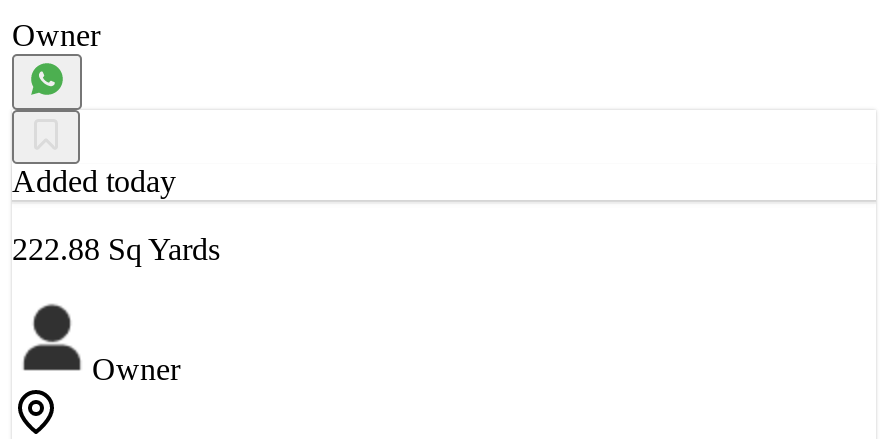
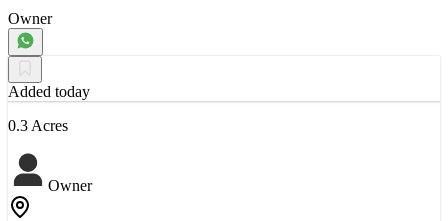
[12,233,220,267] 222.88 Sq Yards -> [8,117,68,134] 0.3 Acres

